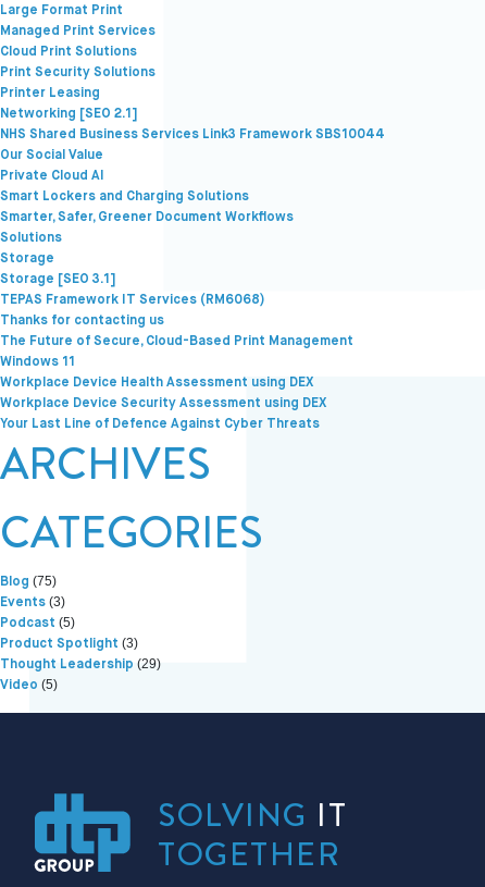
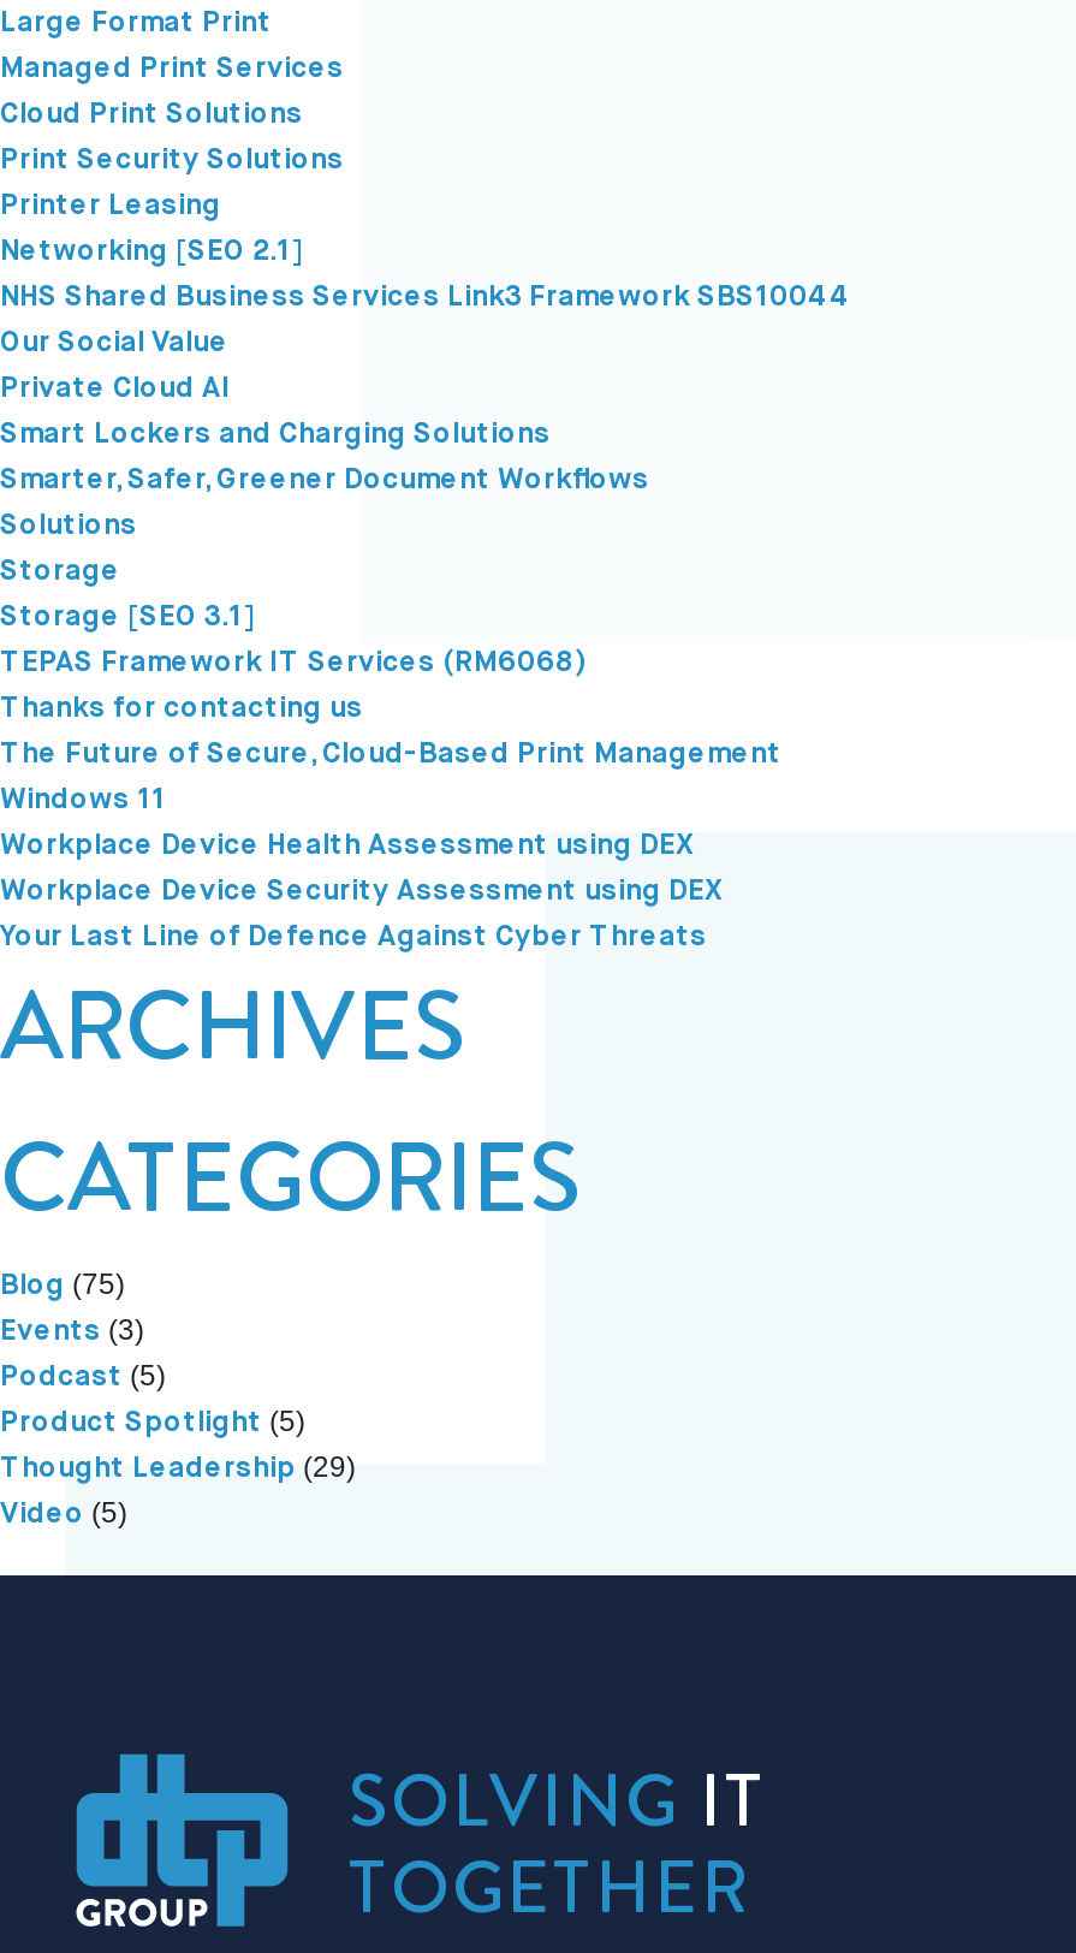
[0,636,138,651] Product Spotlight (3) -> [0,1405,305,1438] Product Spotlight (5)

